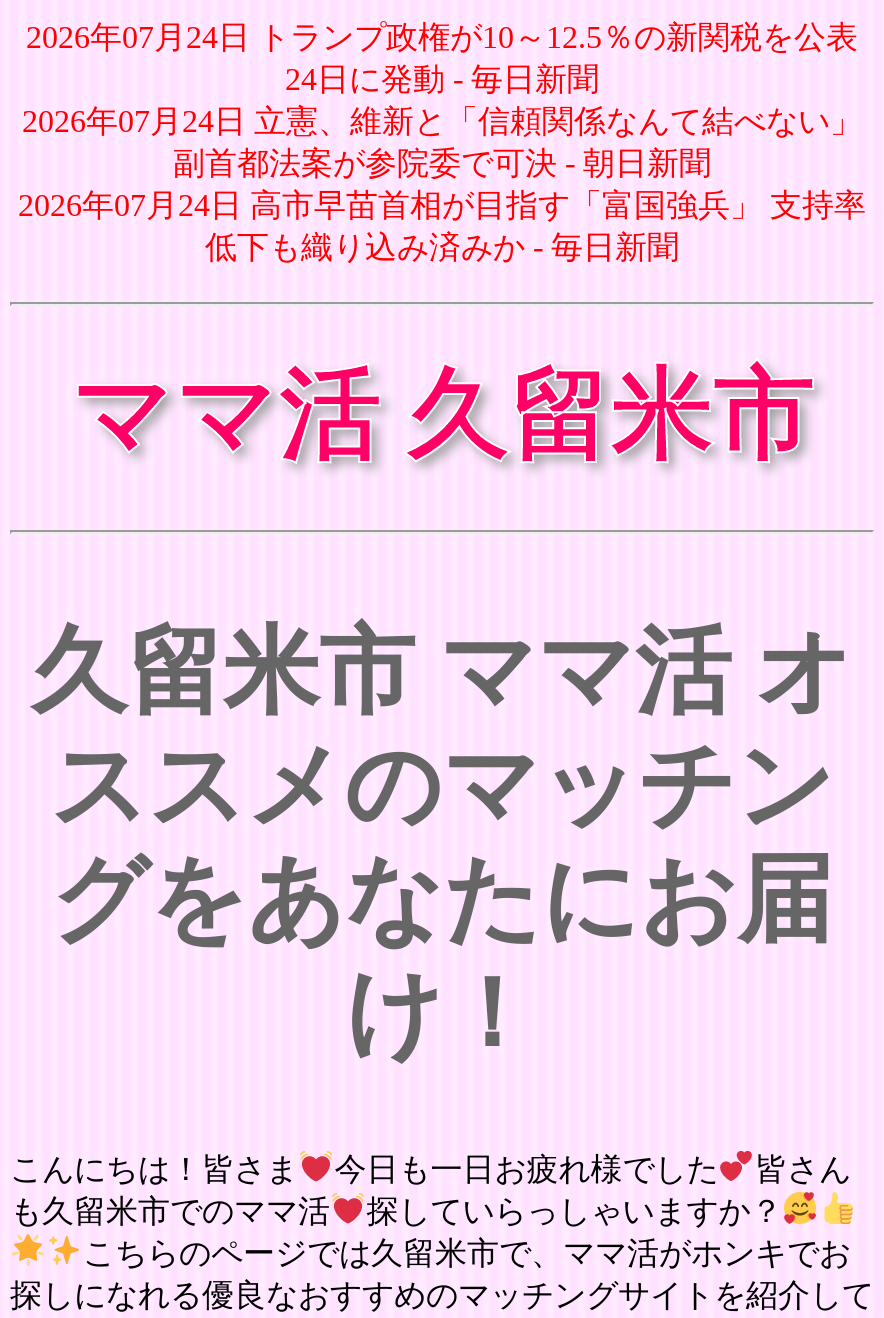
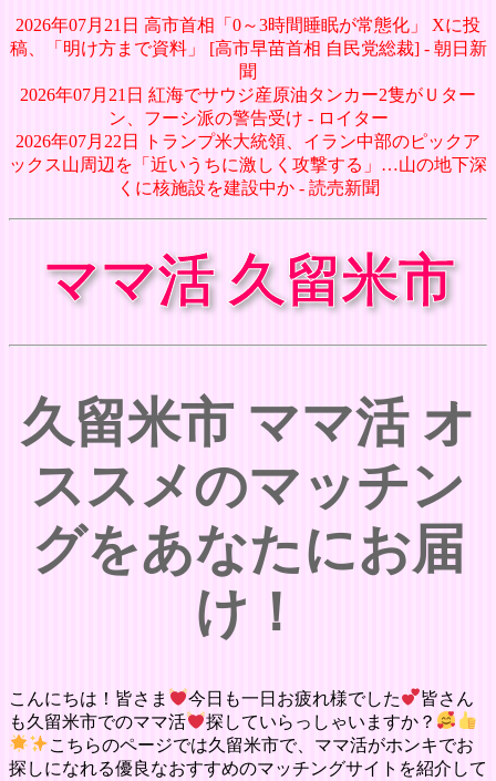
[18,20,866,264] 2026年07月24日 トランプ政権が10～12.5％の新関税を公表 | 24日に発動 - 毎日新聞 | 2026年07月24日 立憲、維新と「信頼関係なんて結べない」 | 副首都法案が参院委で可決 - 朝日新聞 | 2026年07月24日 高市早苗首相が目指す「富国強兵」 支持率 | 低下も織り込み済みか - 毎日新聞 -> [9,16,487,197] 2026年07月21日 高市首相「0～3時間睡眠が常態化」 Xに投 | 稿、「明け方まで資料」 [高市早苗首相 自民党総裁] - 朝日新 | 聞 | 2026年07月21日 紅海でサウジ産原油タンカー2隻がＵター | ン、フーシ派の警告受け - ロイター | 2026年07月22日 トランプ米大統領、イラン中部のピックア | ックス山周辺を「近いうちに激しく攻撃する」…山の地下深 | くに核施設を建設中か - 読売新聞

